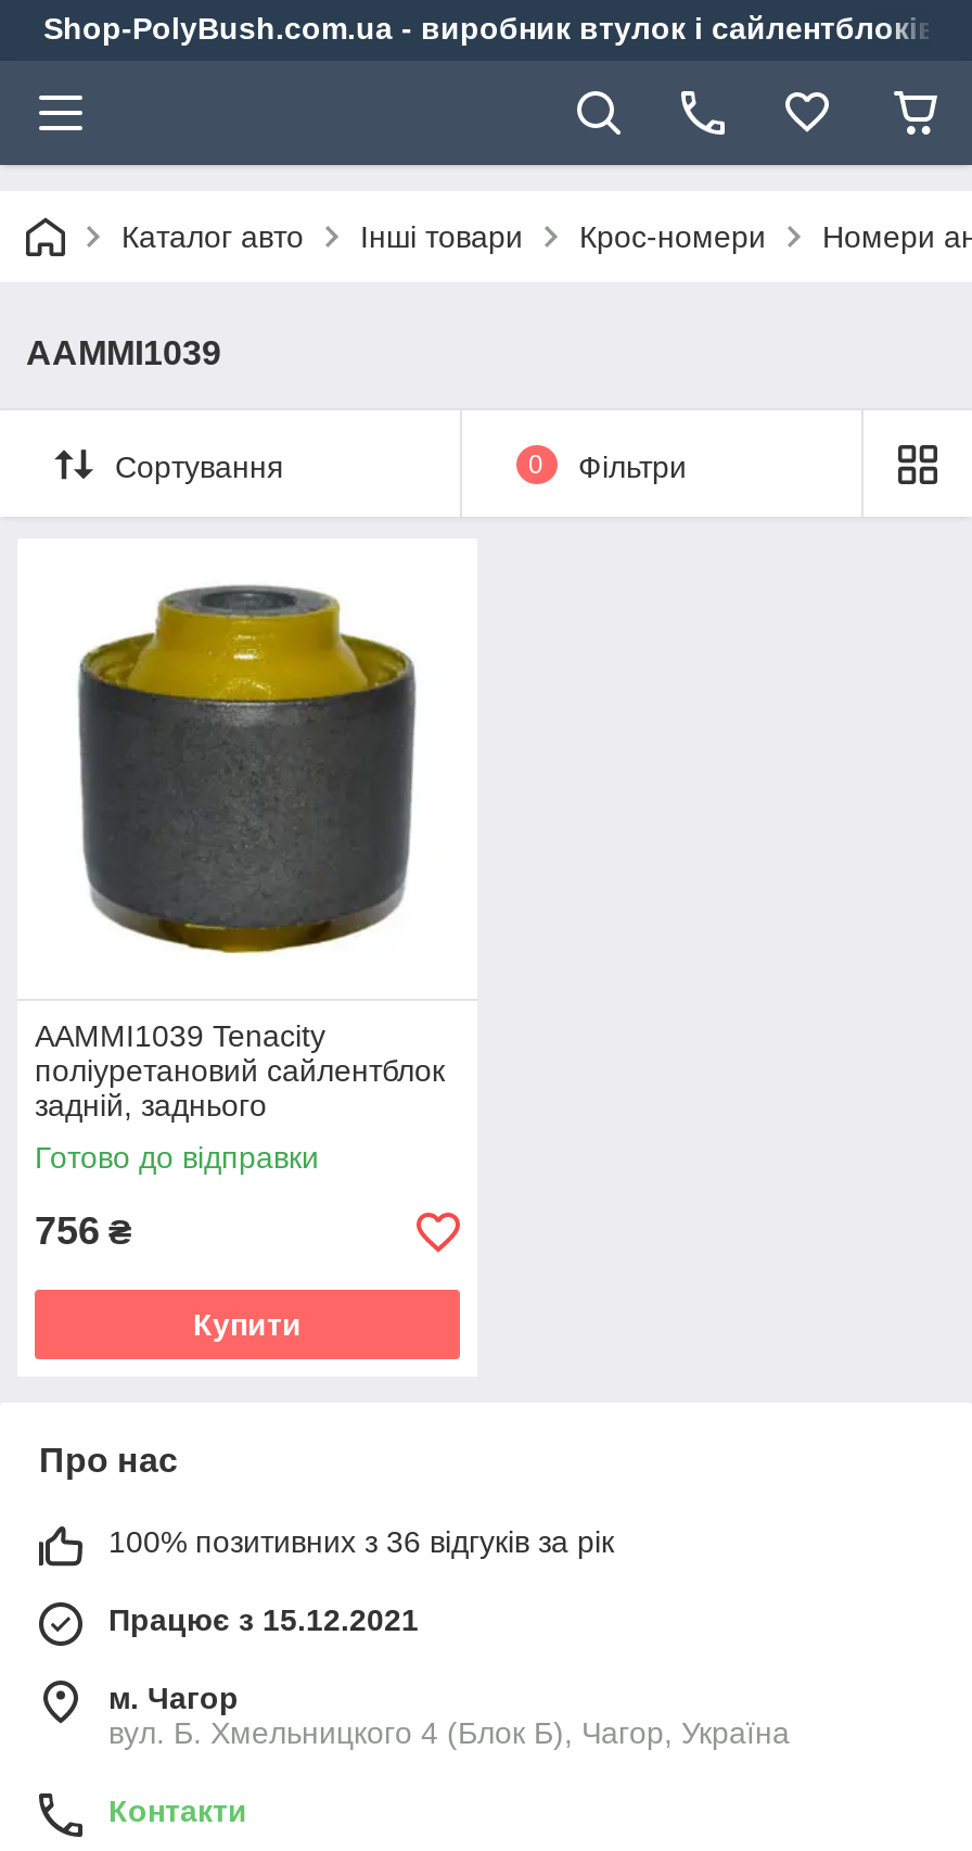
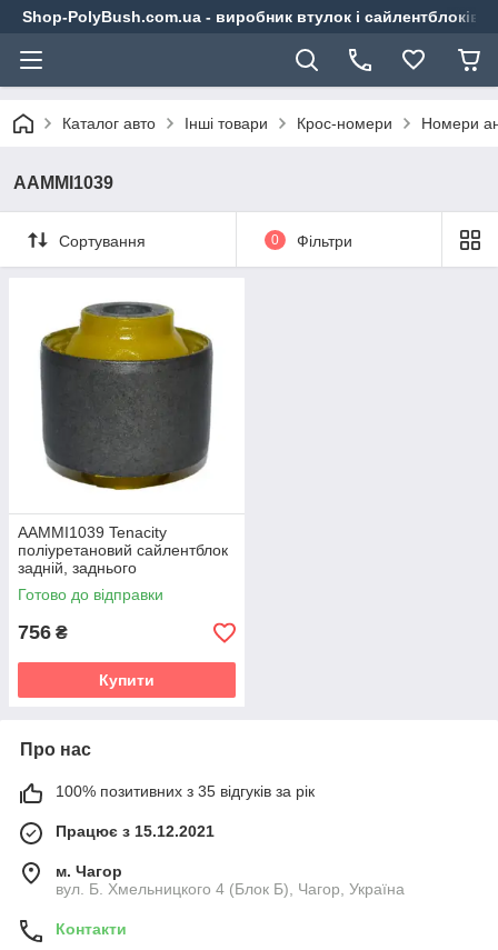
[108,1524,614,1559] 100% позитивних з 36 відгуків за рік -> [56,782,315,800] 100% позитивних з 35 відгуків за рік

